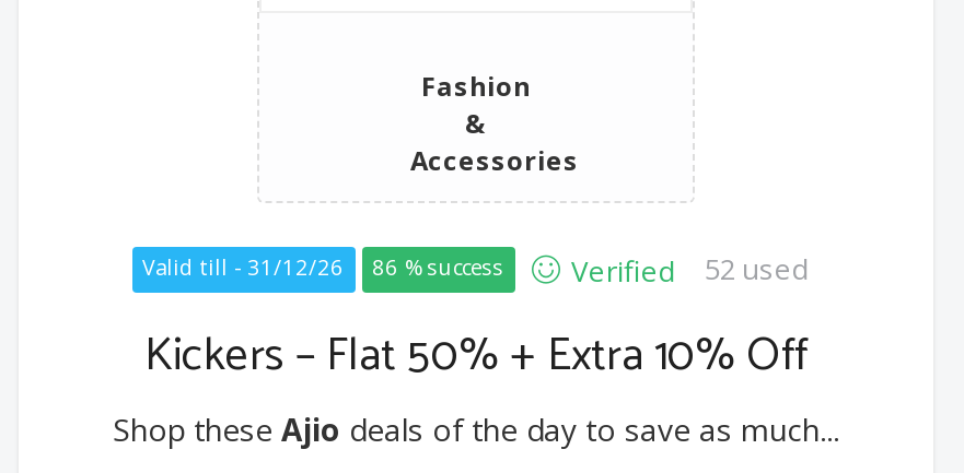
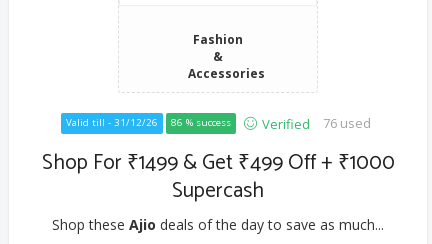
[144,249,810,393] 52 used | Kickers – Flat 50% + Extra 10% Off -> [41,114,394,208] 76 used | Shop For ₹1499 & Get ₹499 Off + ₹1000 | Supercash

